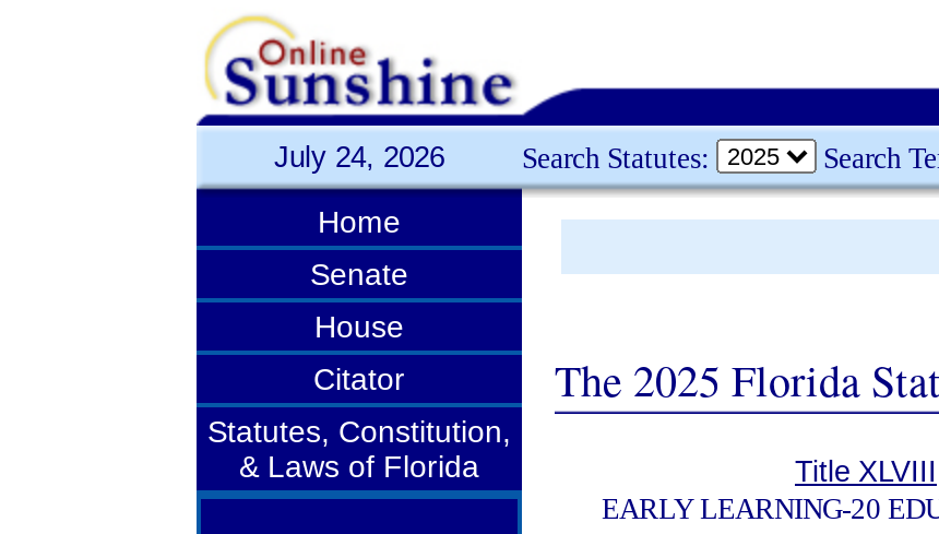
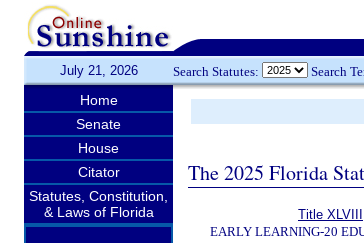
[274,141,444,174] July 24, 2026 -> [59,63,137,78] July 21, 2026

